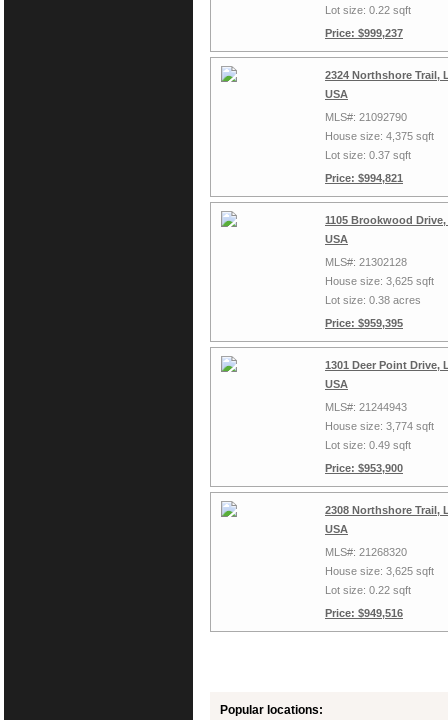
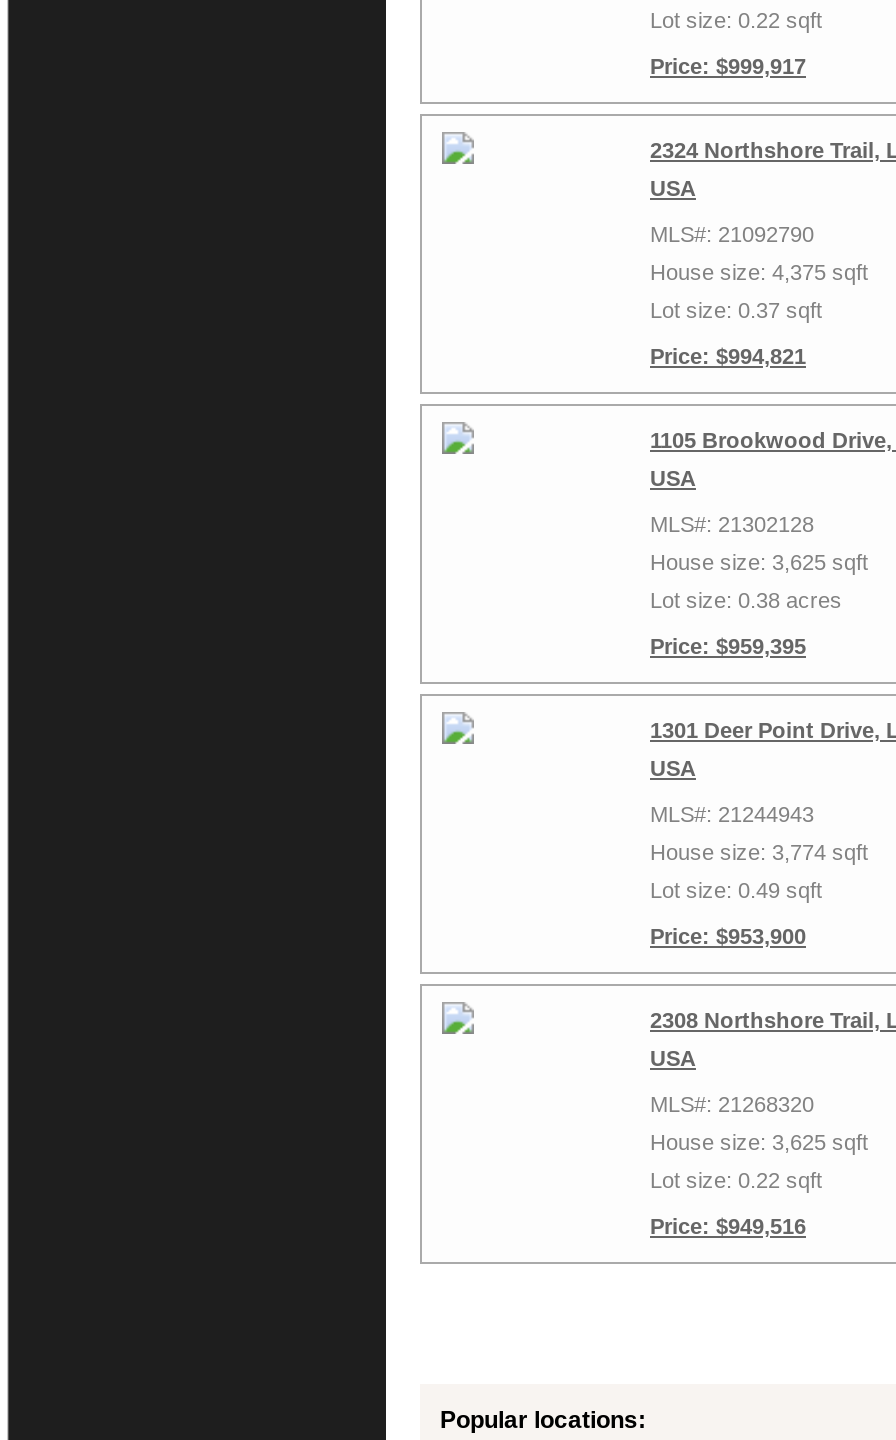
[325,27,403,39] Price: $999,237 -> [650,54,806,78] Price: $999,917

